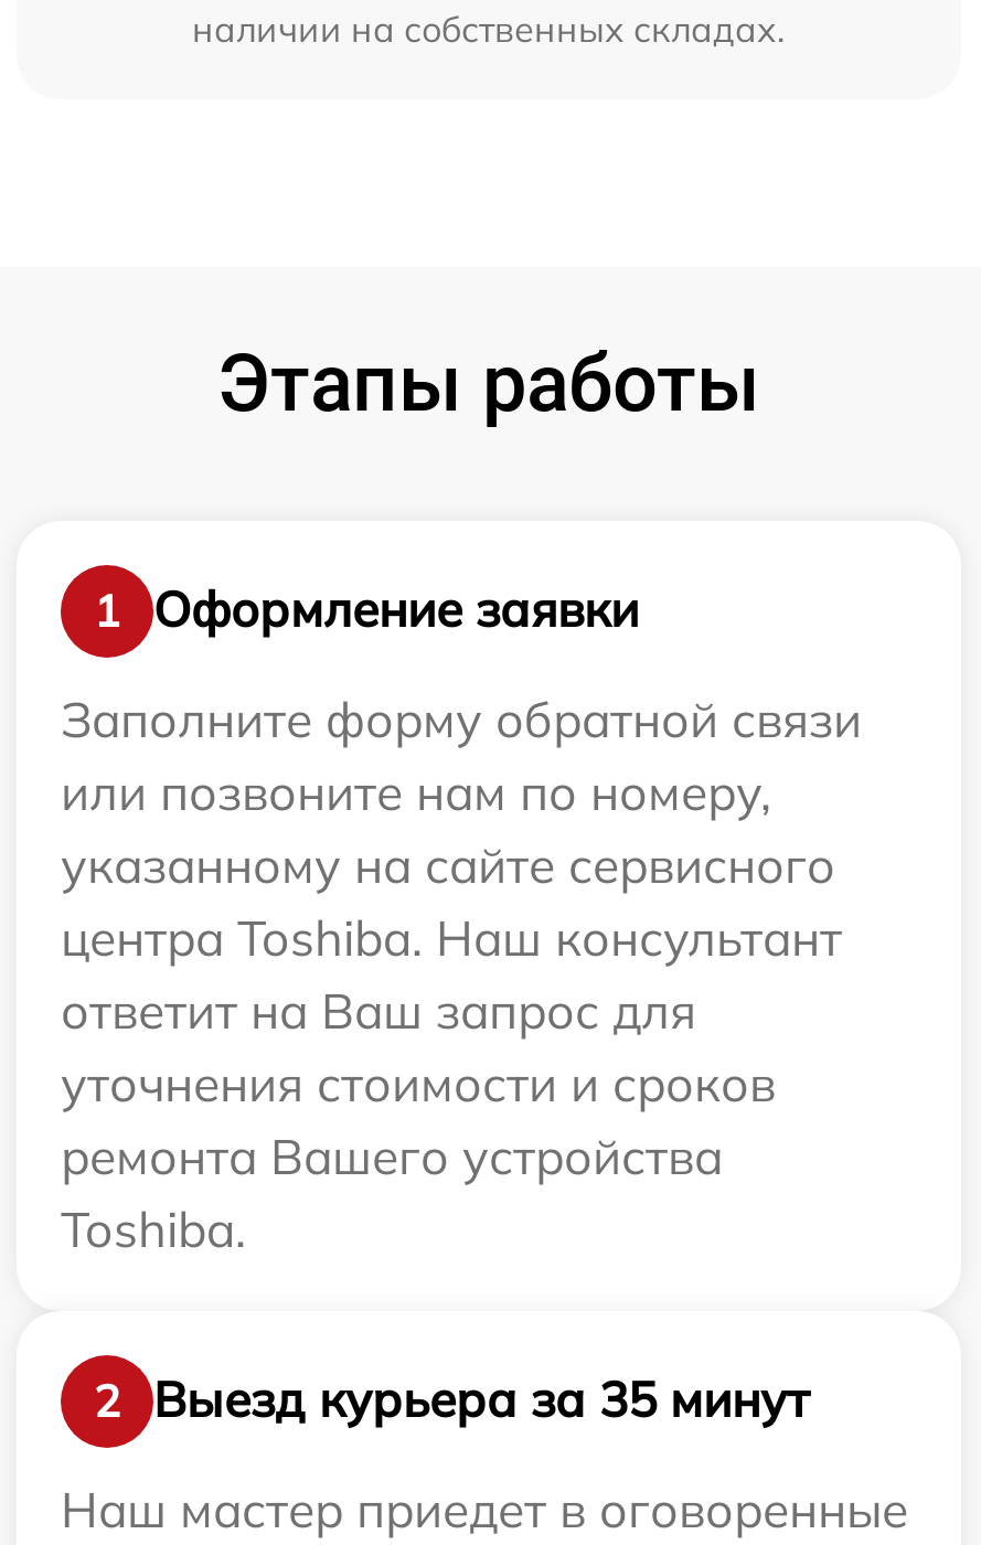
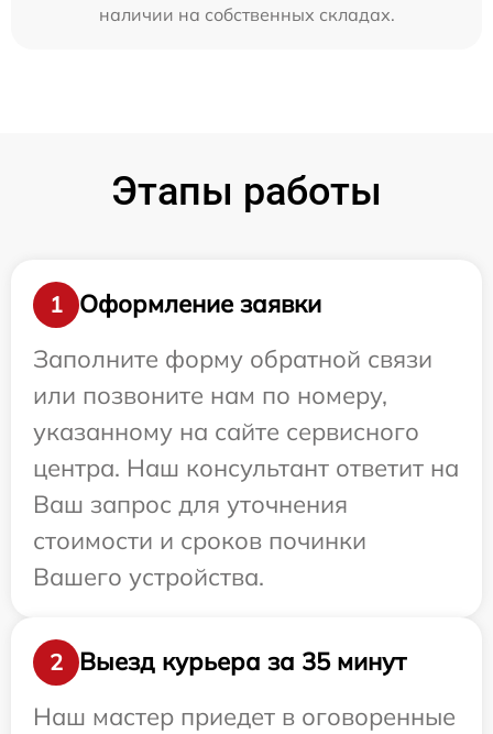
[61,907,842,1260] центра Toshiba. Наш консультант | ответит на Ваш запрос для | уточнения стоимости и сроков | ремонта Вашего устройства | Toshiba. -> [33,452,459,592] центра. Наш консультант ответит на | Ваш запрос для уточнения | стоимости и сроков починки | Вашего устройства.

